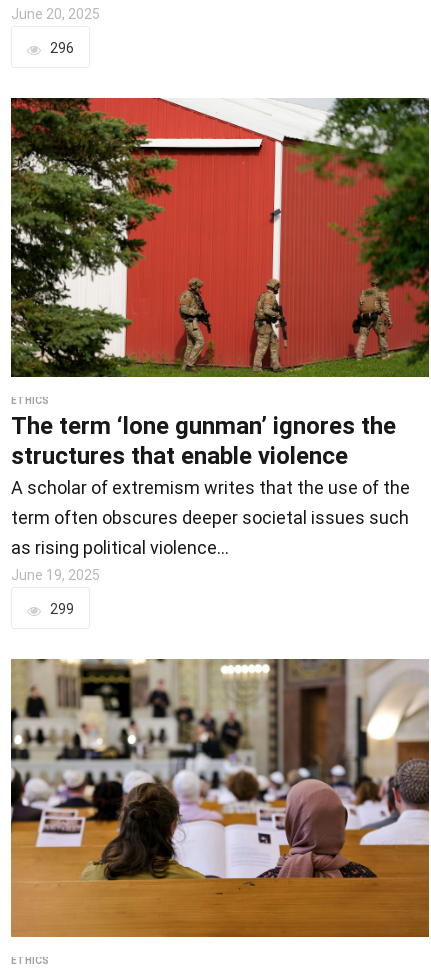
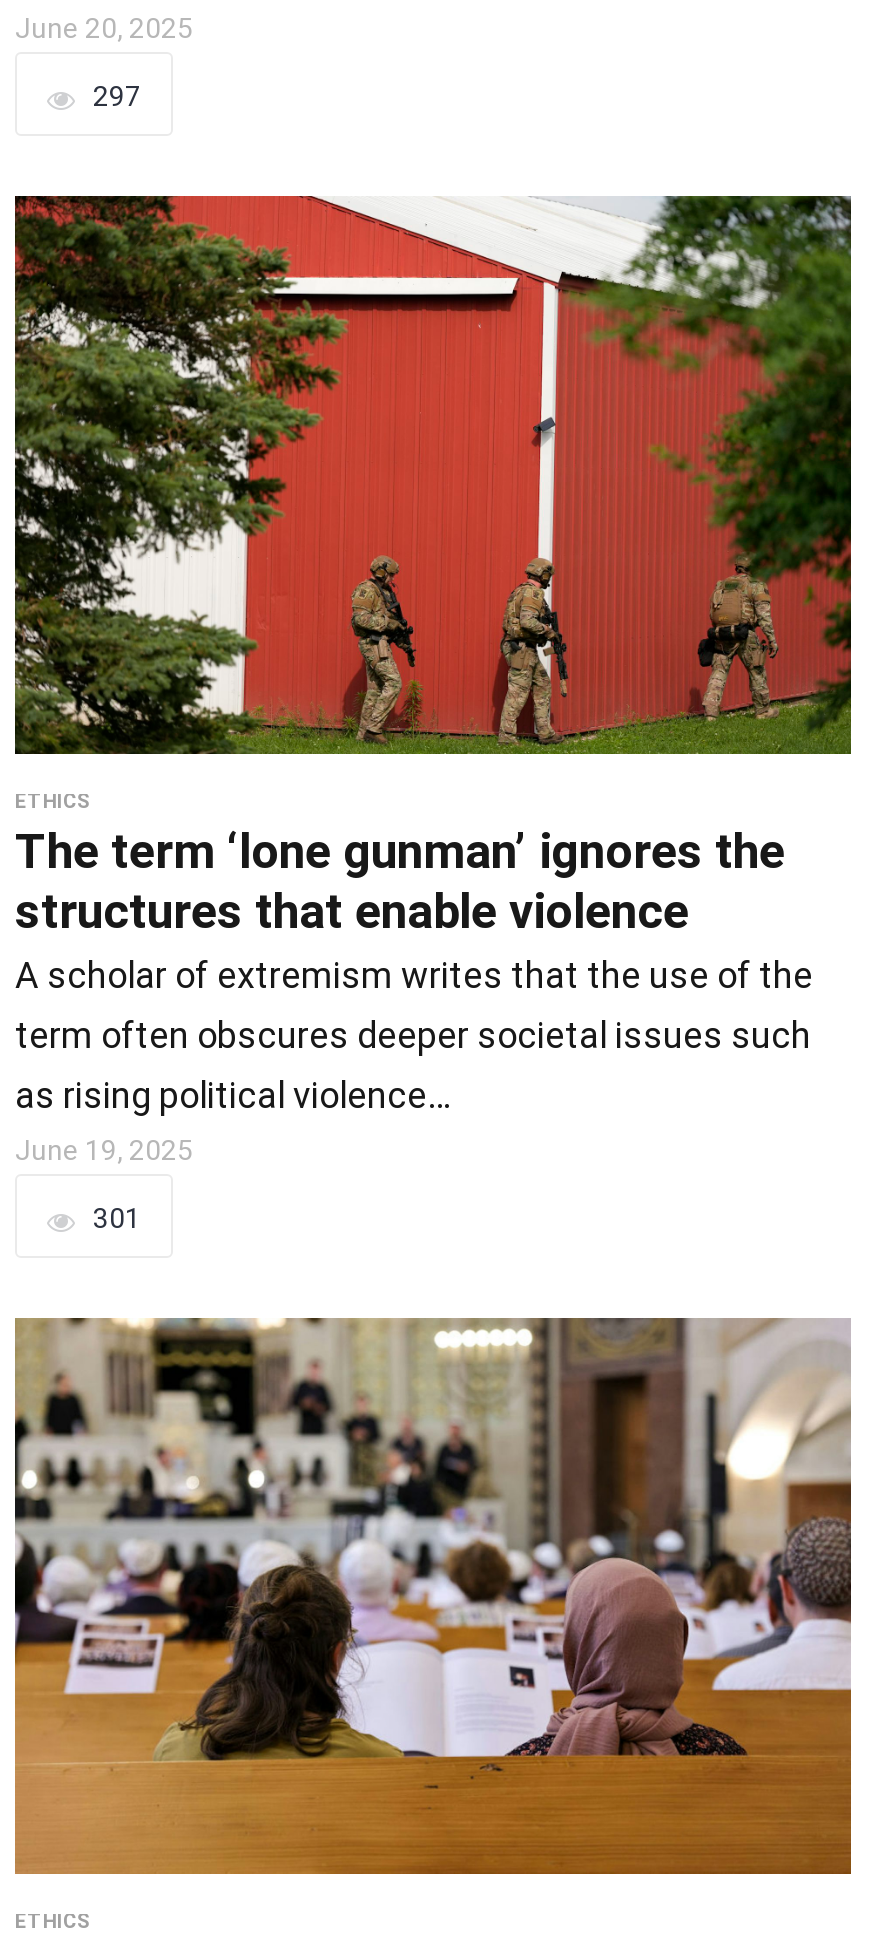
[50,40,74,56] 296 -> [93,80,141,112] 297
[50,601,74,617] 299 -> [93,1201,141,1233] 301

